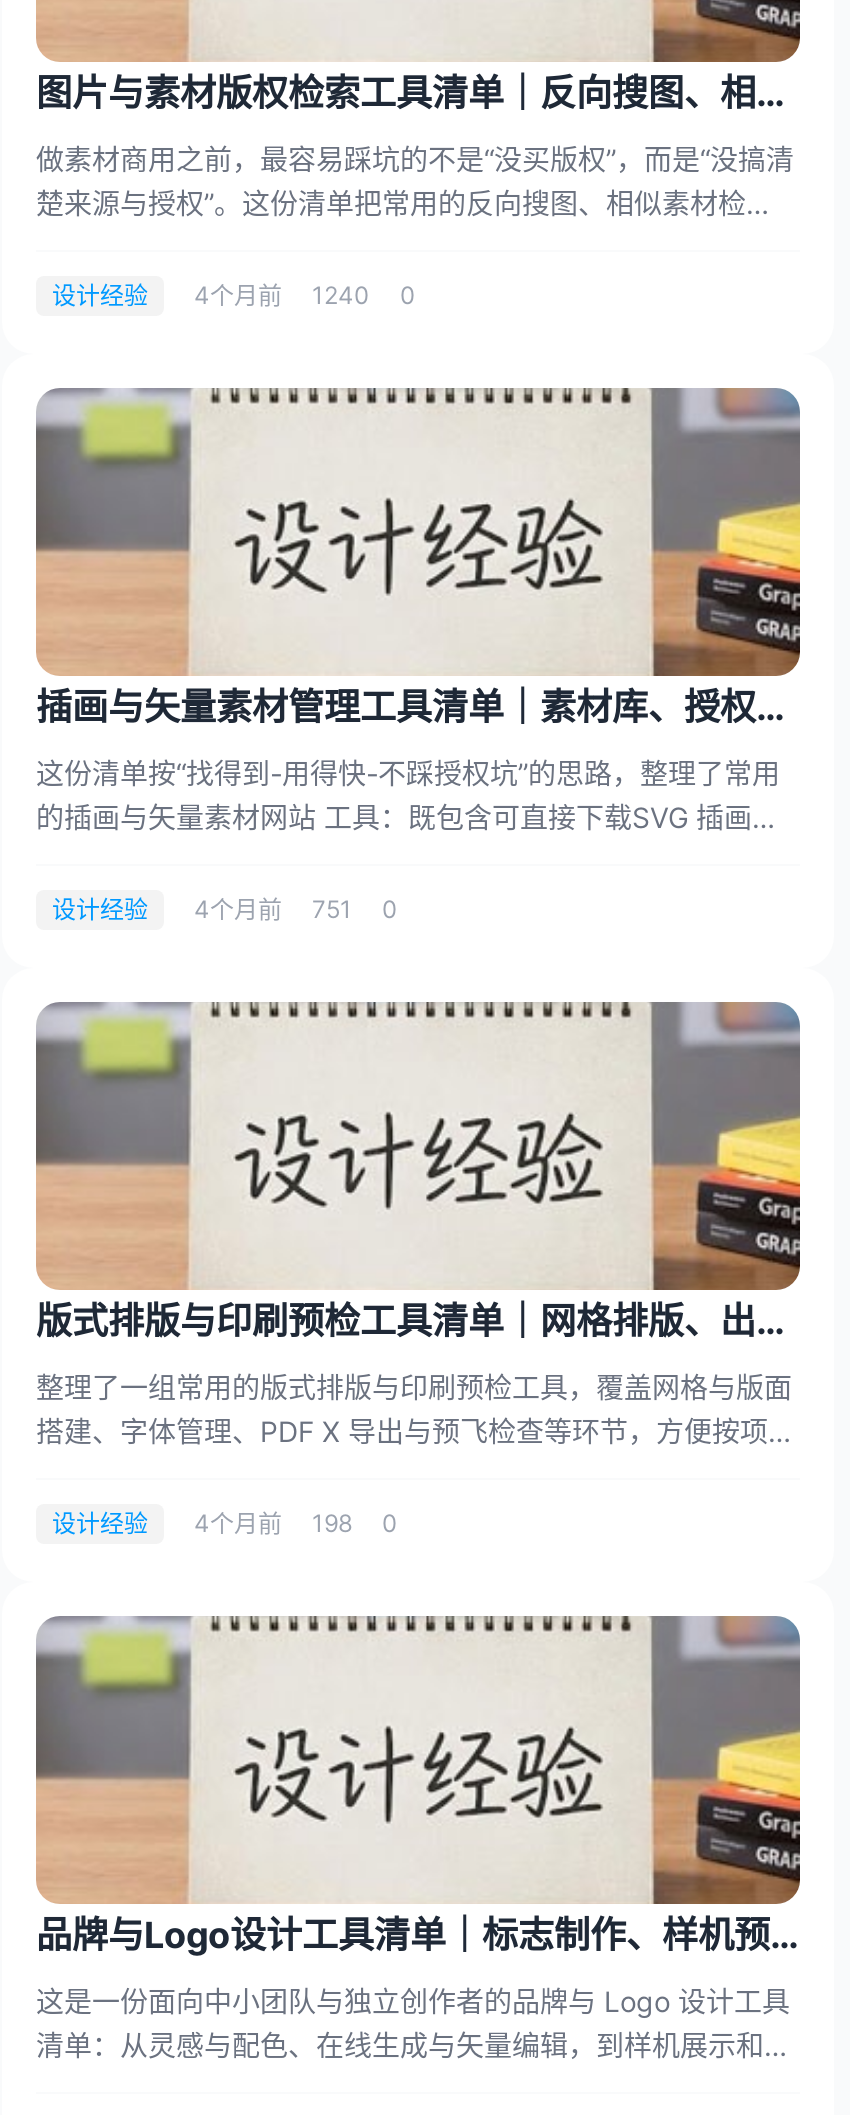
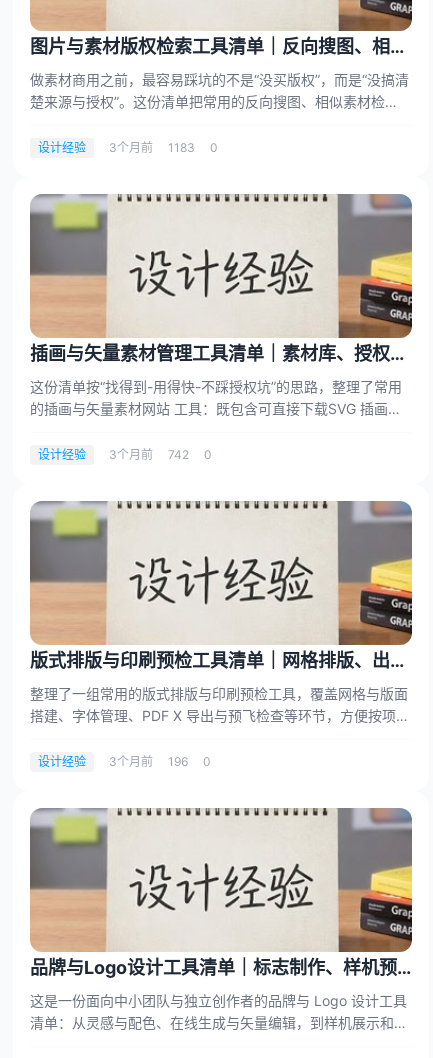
[194,280,282,310] 4个月前 -> [109,140,153,155] 3个月前
[312,280,370,310] 1240 -> [168,140,195,155] 1183
[194,894,282,924] 4个月前 -> [109,447,153,462] 3个月前
[312,894,352,924] 751 -> [168,447,189,462] 742
[194,1508,282,1538] 4个月前 -> [109,754,153,769] 3个月前
[312,1508,352,1538] 198 -> [168,754,188,769] 196

